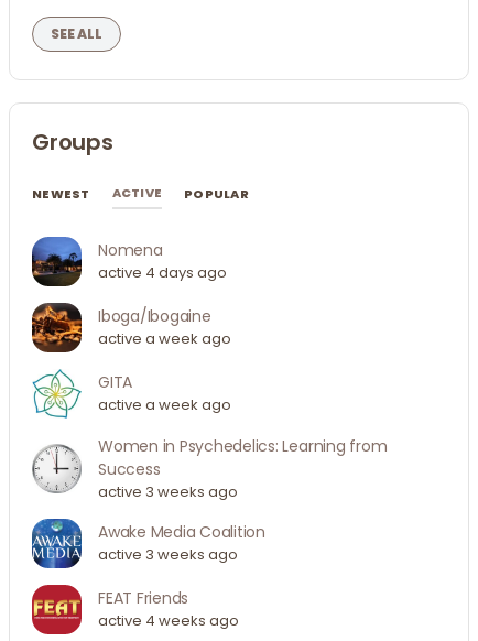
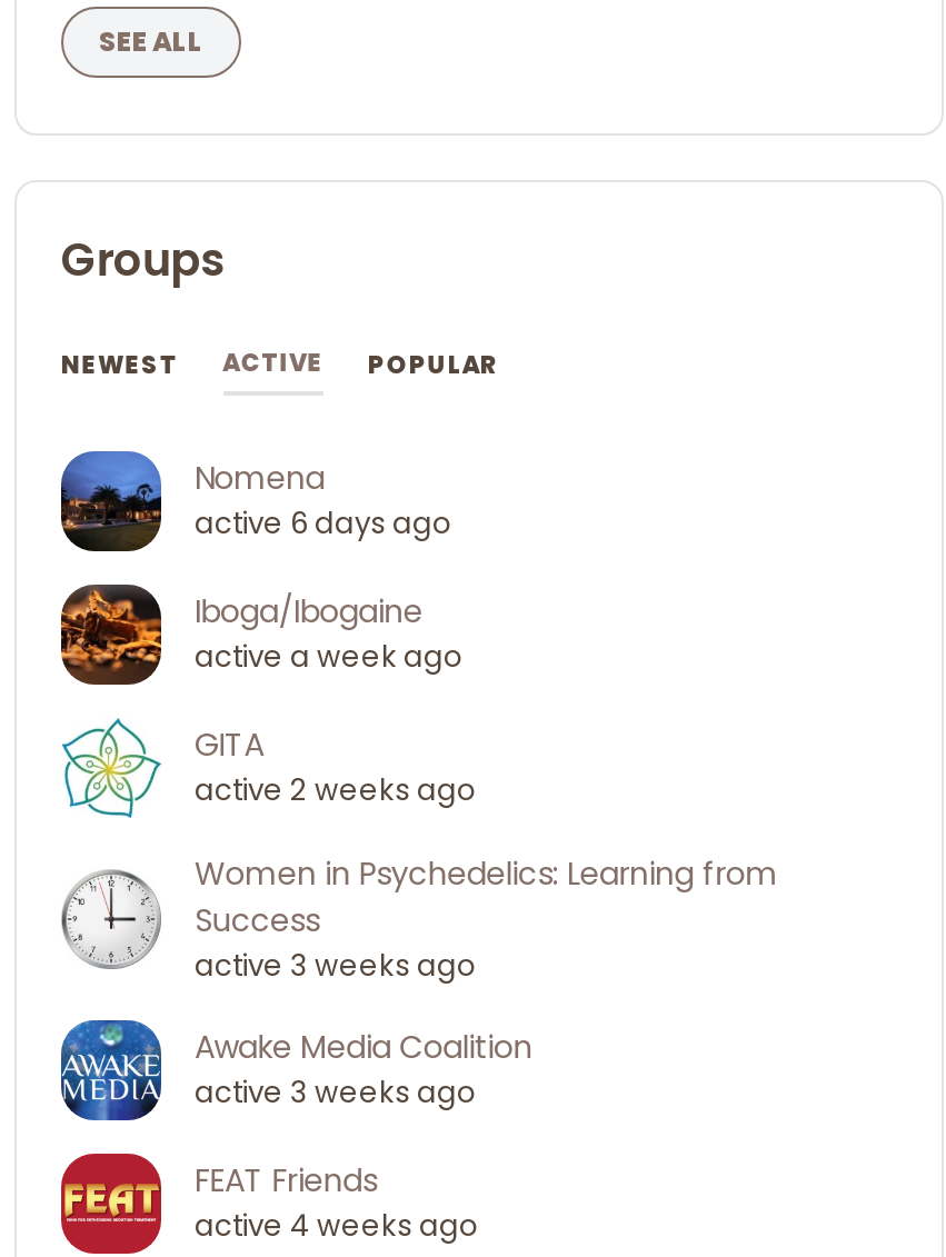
[98,262,227,283] active 4 days ago -> [195,502,452,545] active 6 days ago
[98,394,231,415] active a week ago -> [195,769,477,811] active 2 weeks ago

